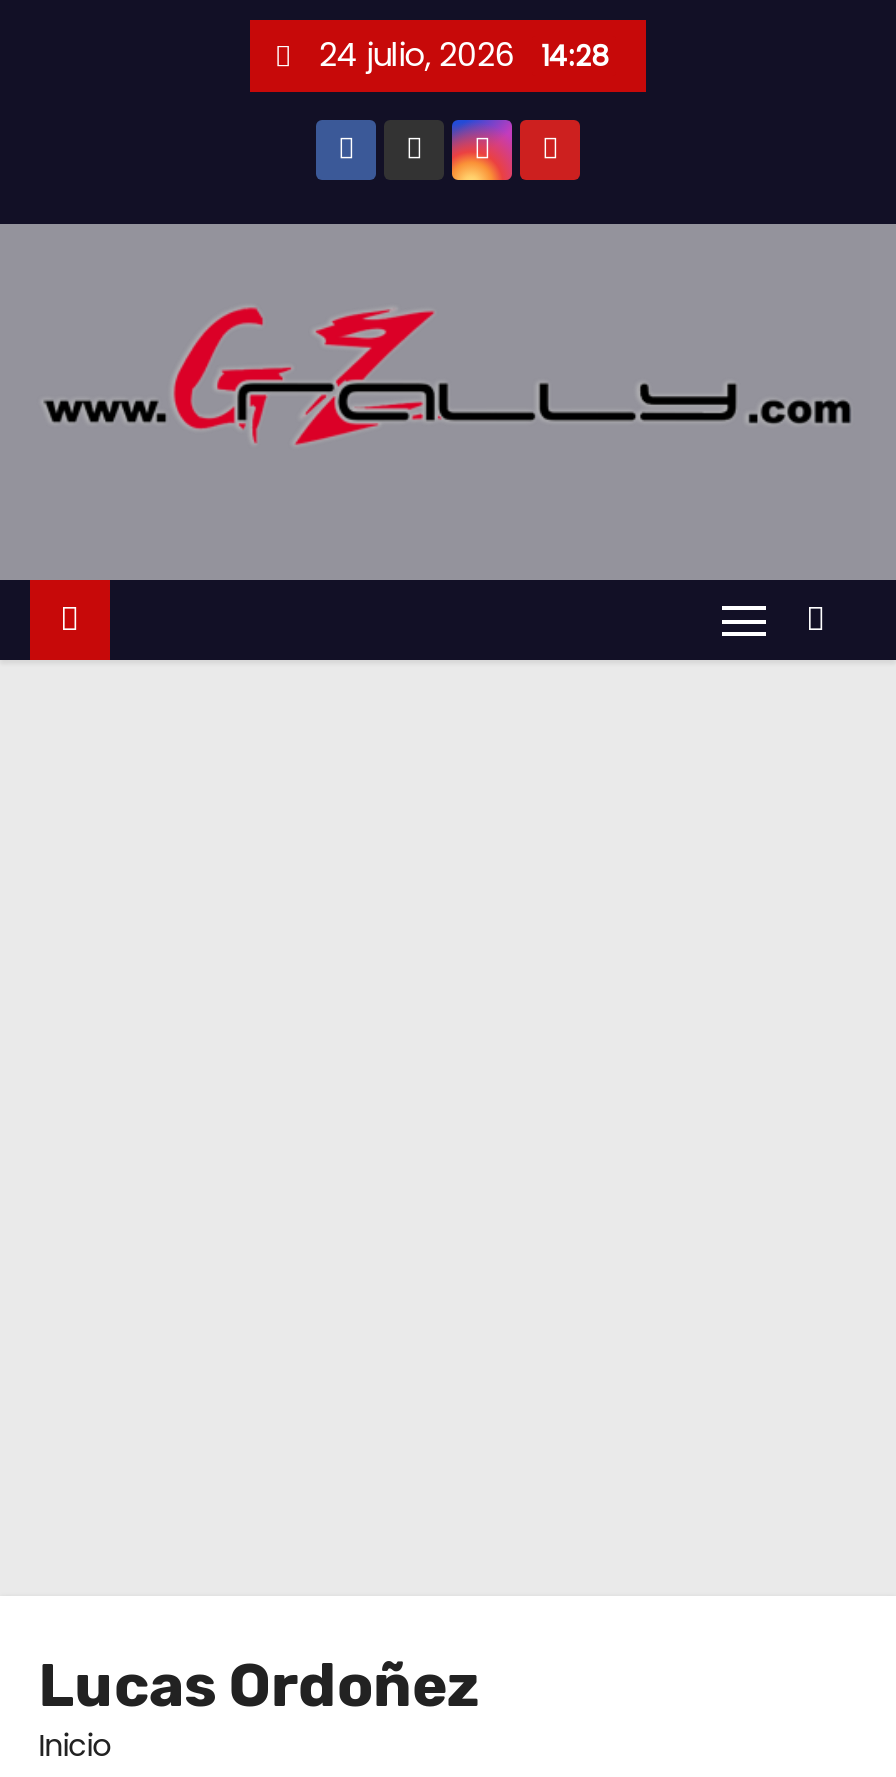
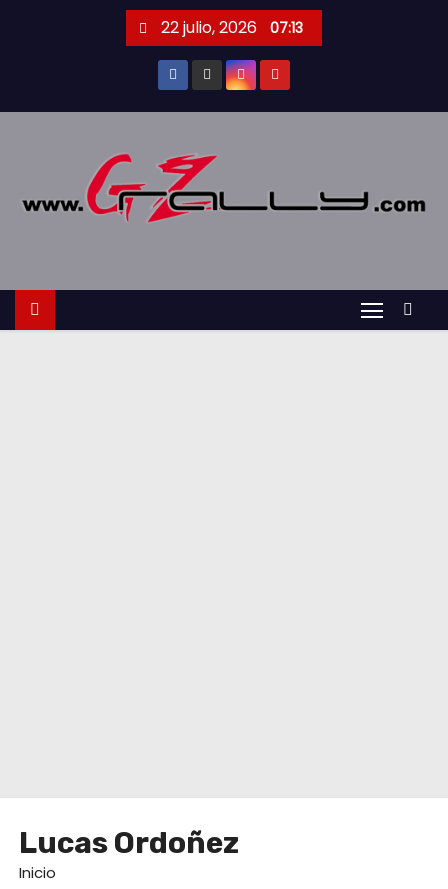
[311,32,609,78] 24 julio, 2026 14:28 -> [157,16,303,39] 22 julio, 2026 07:13

